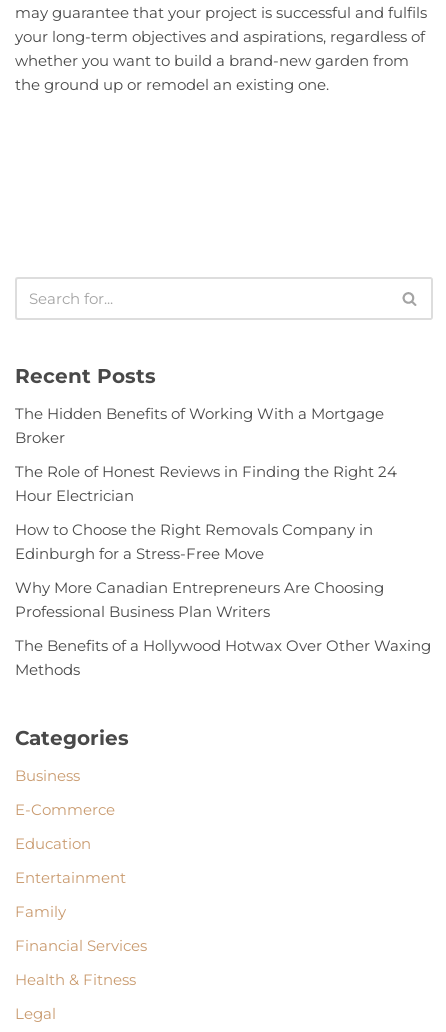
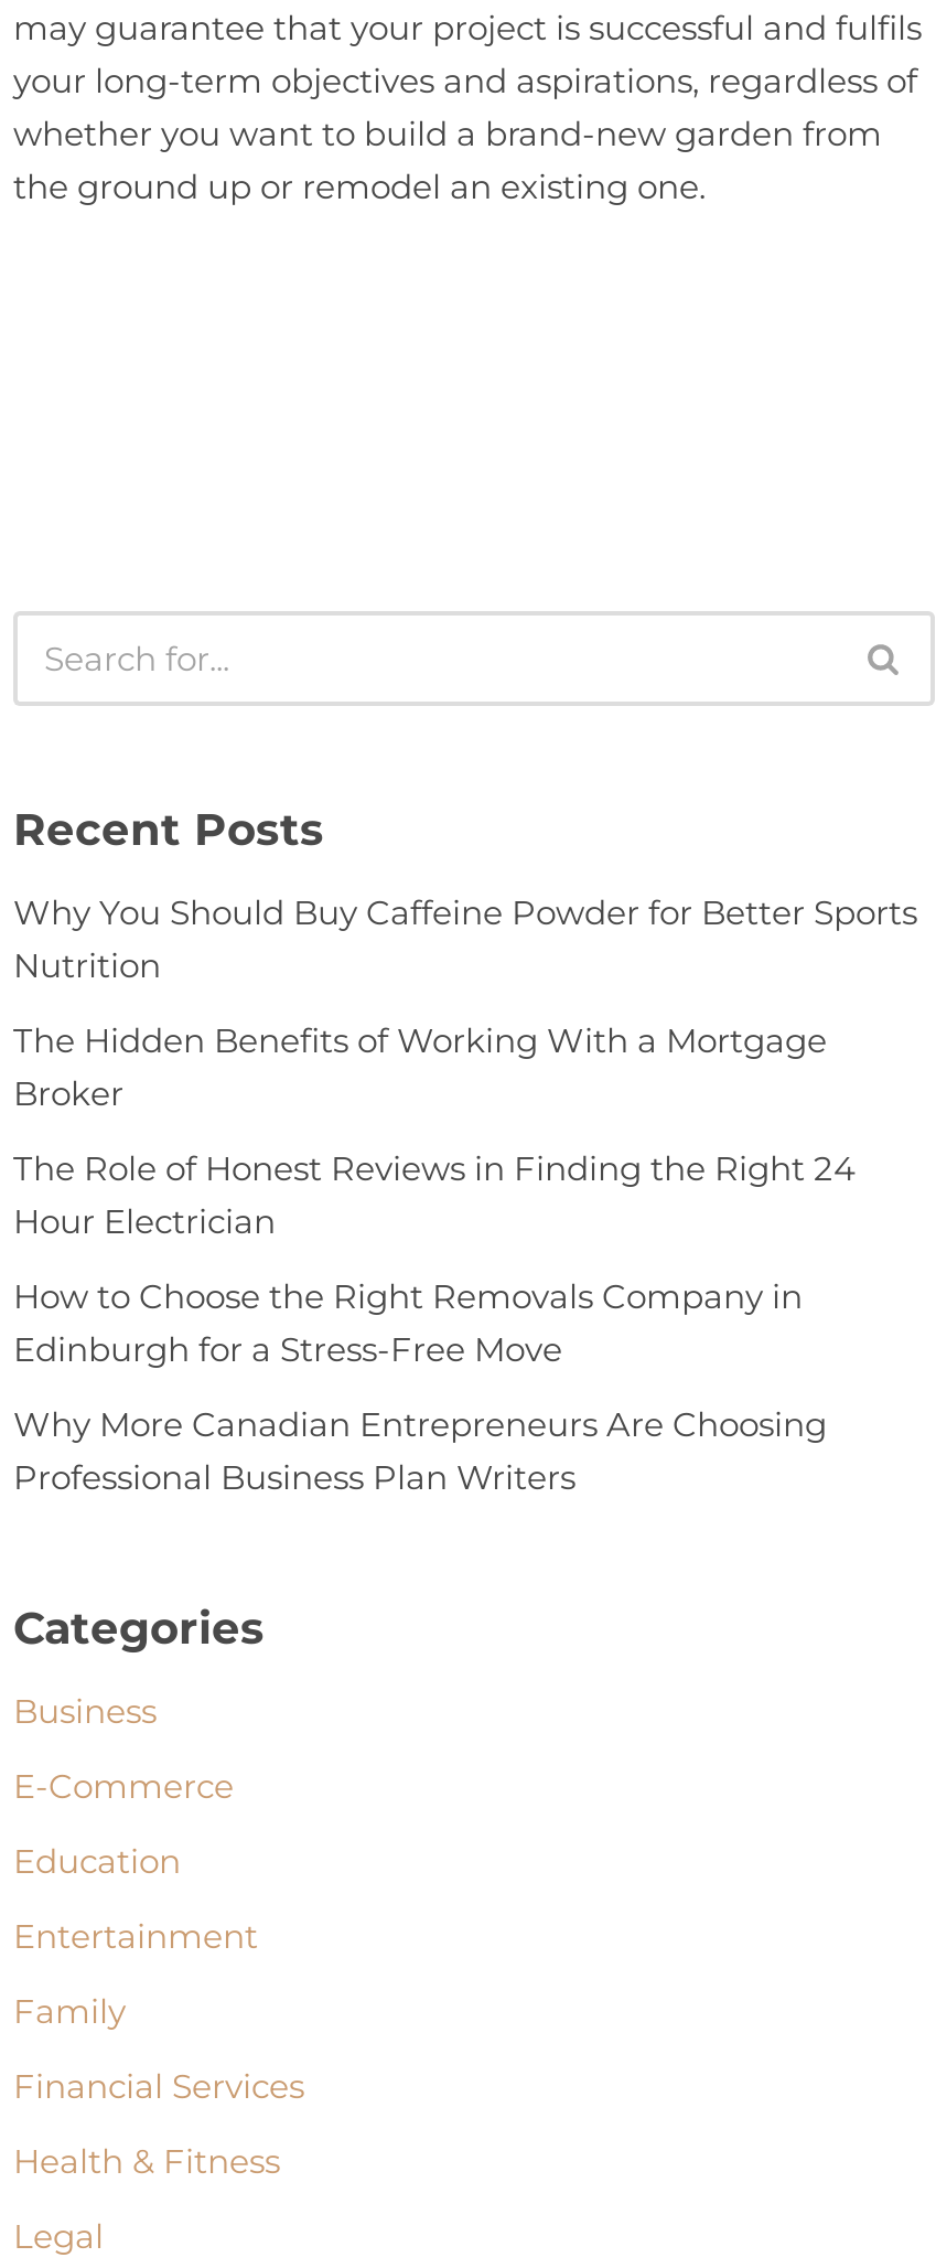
none -> [13,892,917,986] Why You Should Buy Caffeine Powder for Better Sports | Nutrition
moved [15,404,397,621] -> [13,1019,856,1498]: The Hidden Benefits of Working With a Mortgage | Broker | The Role of Honest Reviews in Finding the Right 24 | Hour Electrician | How to Choose the Right Removals Company in | Edinburgh for a Stress-Free Move | Why More Canadian Entrepreneurs Are Choosing | Professional Business Plan Writers
[15,636,431,679] The Benefits of a Hollywood Hotwax Over Other Waxing | Methods -> none

